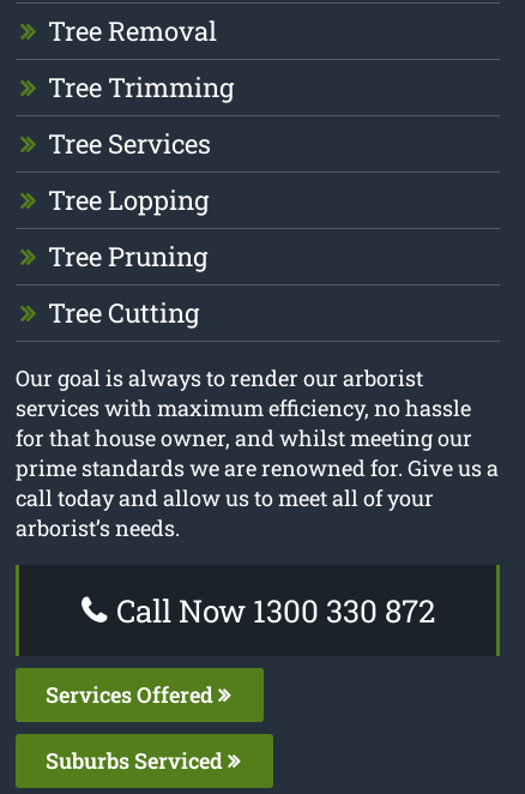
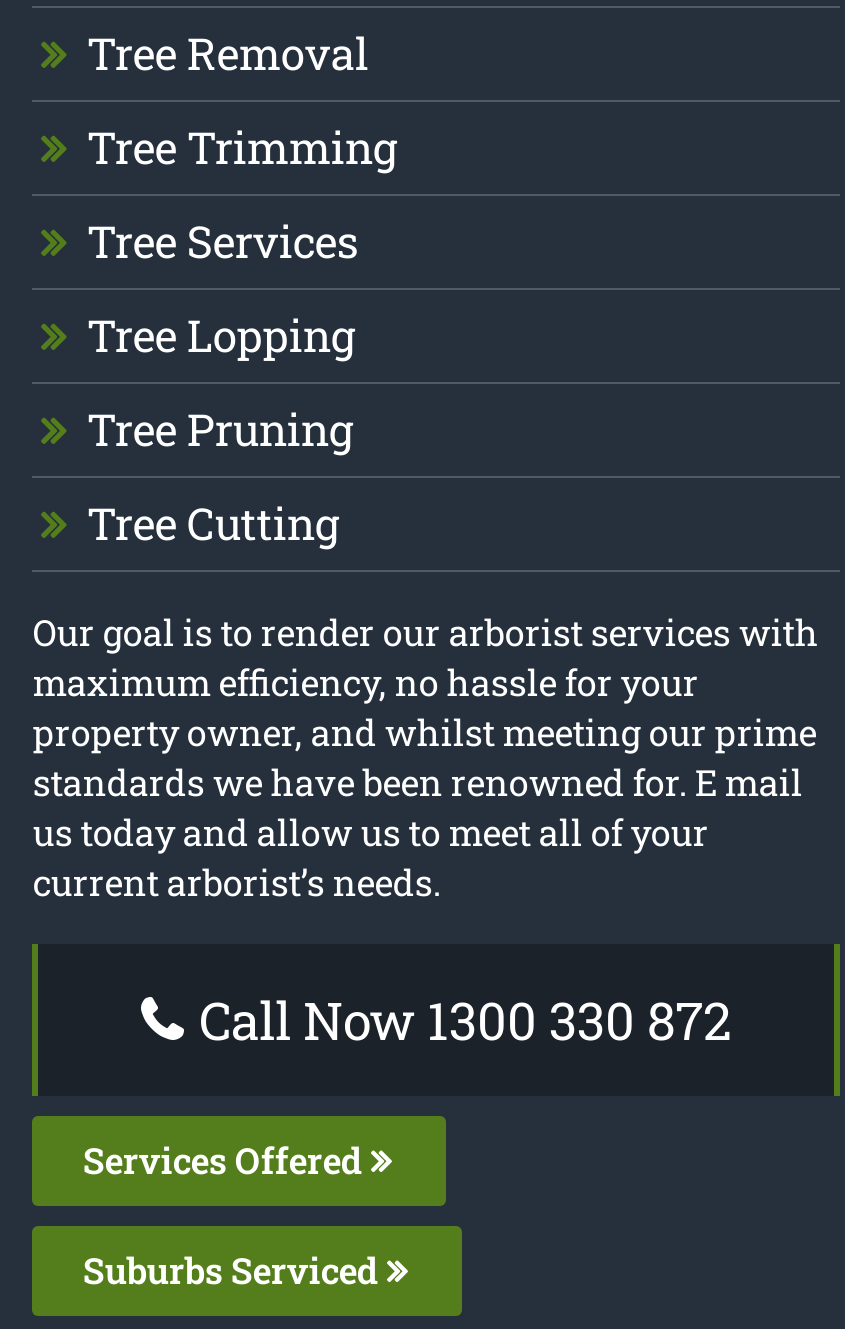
[16,364,499,543] Our goal is always to render our arborist | services with maximum efficiency, no hassle | for that house owner, and whilst meeting our | prime standards we are renowned for. Give us a | call today and allow us to meet all of your | arborist’s needs. -> [33,609,819,907] Our goal is to render our arborist services with | maximum efficiency, no hassle for your | property owner, and whilst meeting our prime | standards we have been renowned for. E mail | us today and allow us to meet all of your | current arborist’s needs.

